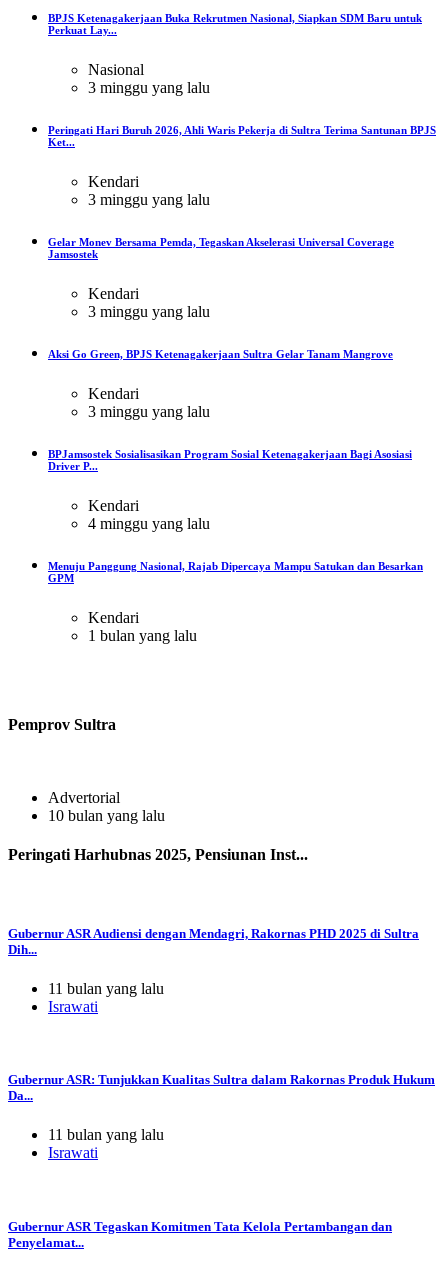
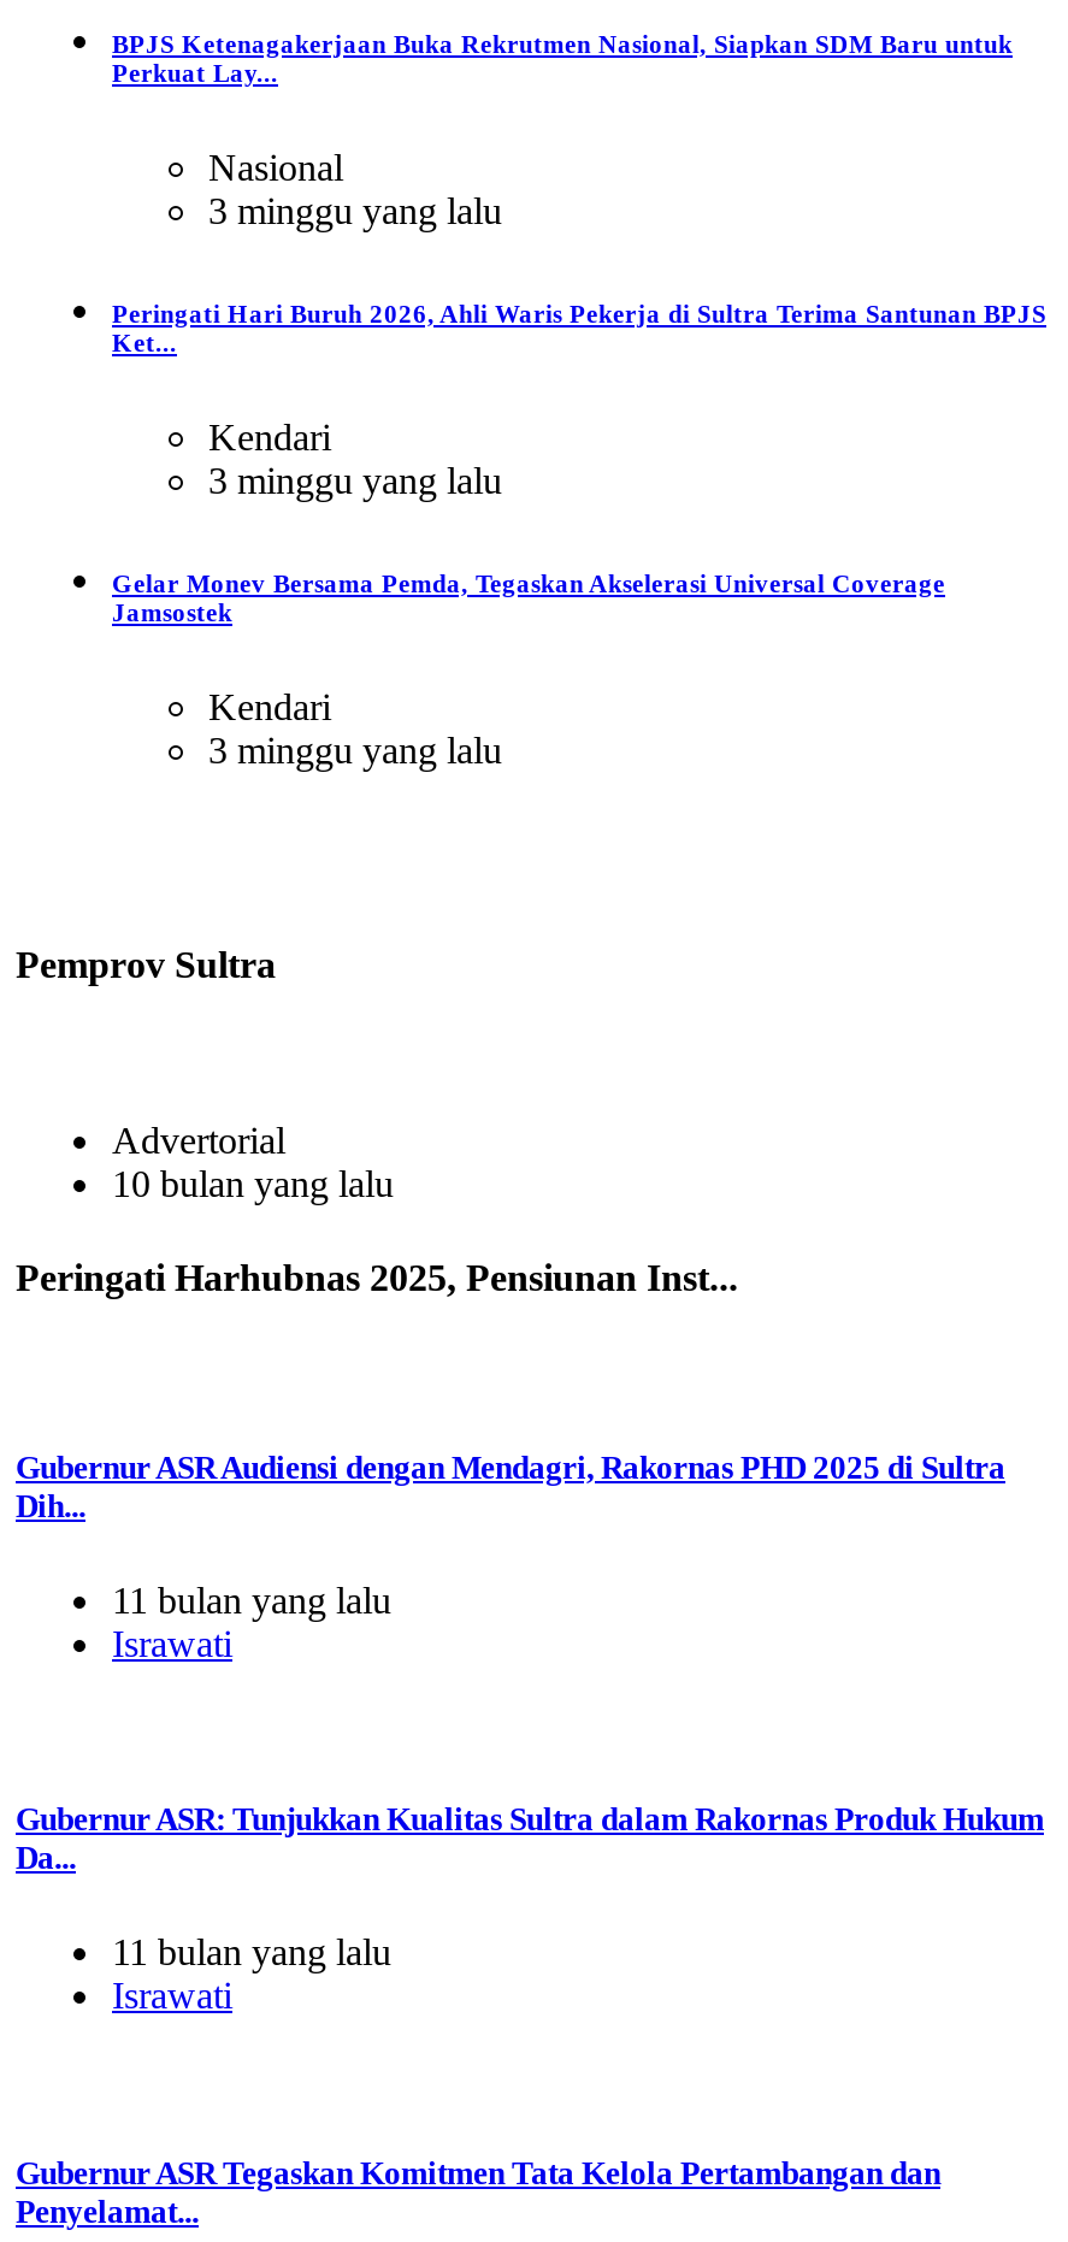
[48,348,423,644] Aksi Go Green, BPJS Ketenagakerjaan Sultra Gelar Tanam Mangrove | Kendari | 3 minggu yang lalu | BPJamsostek Sosialisasikan Program Sosial Ketenagakerjaan Bagi Asosiasi | Driver P... | Kendari | 4 minggu yang lalu | Menuju Panggung Nasional, Rajab Dipercaya Mampu Satukan dan Besarkan | GPM | Kendari | 1 bulan yang lalu -> none

